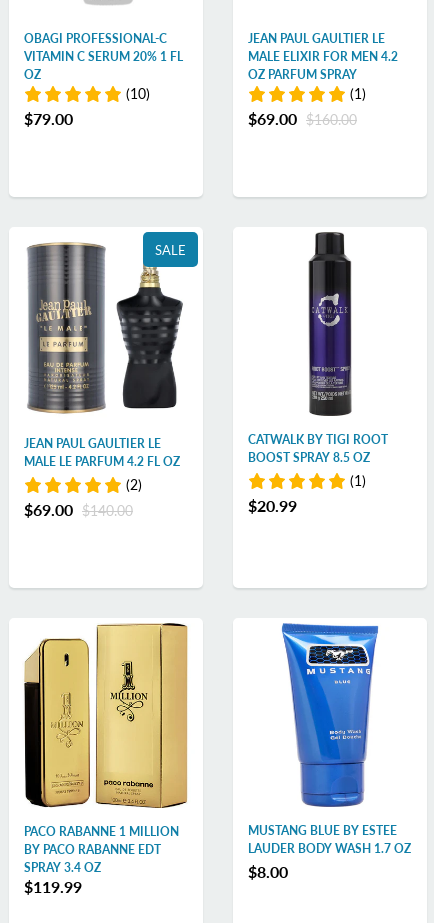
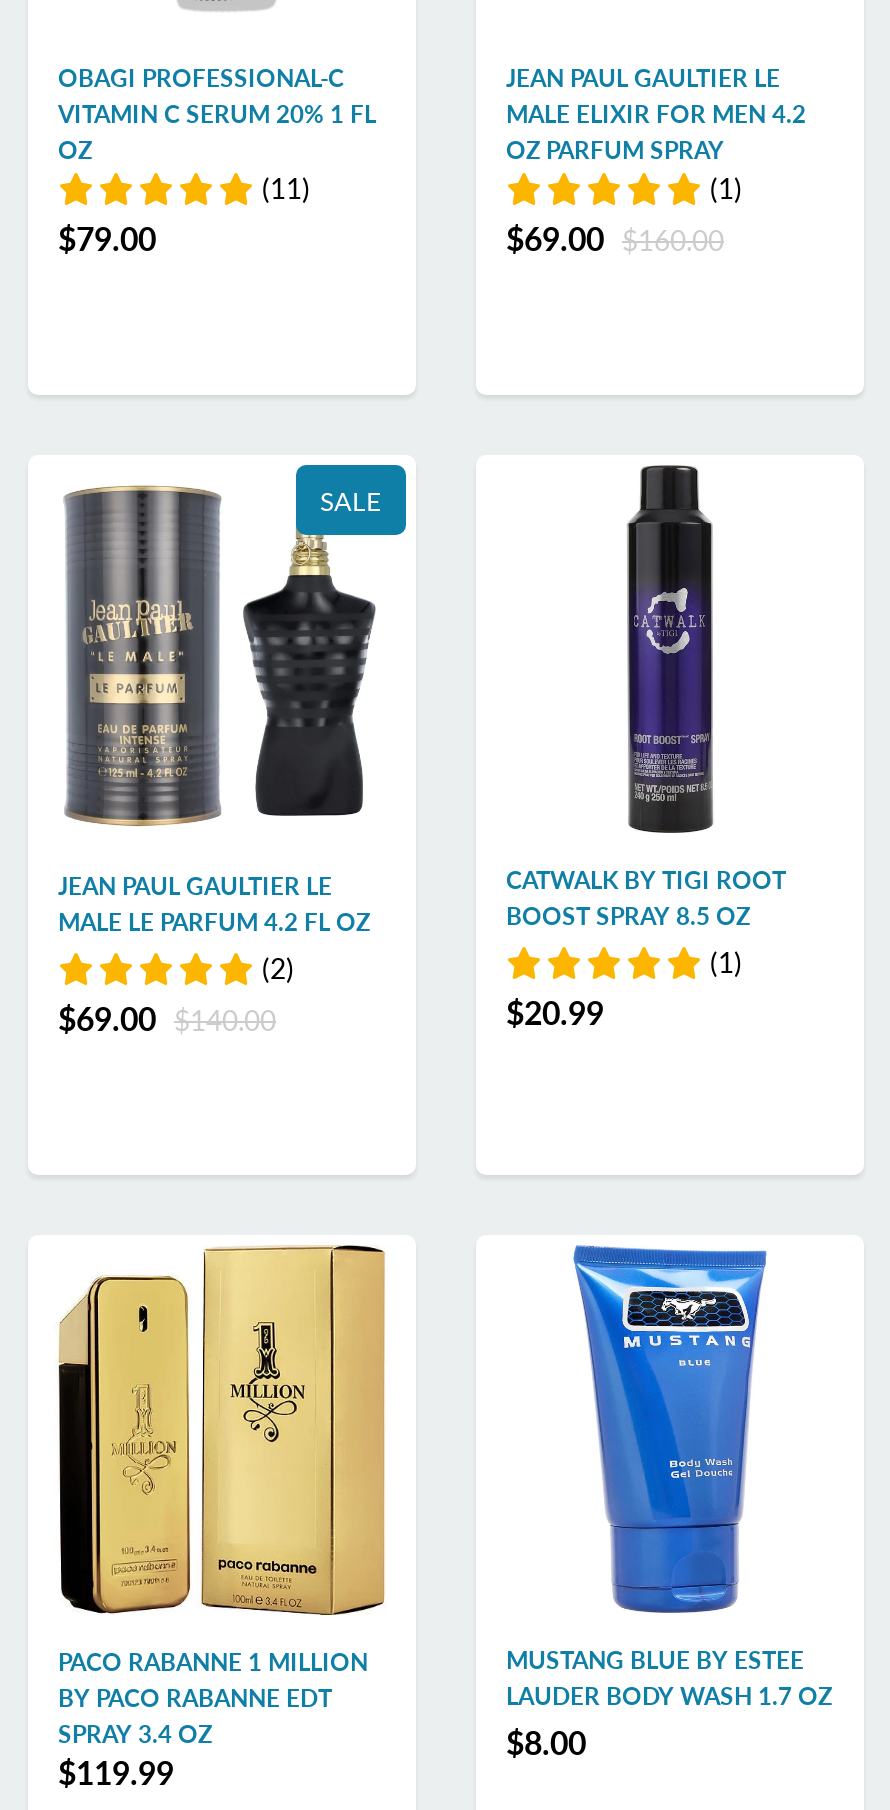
[126,85,150,102] (10) -> [262,171,310,205] (11)

